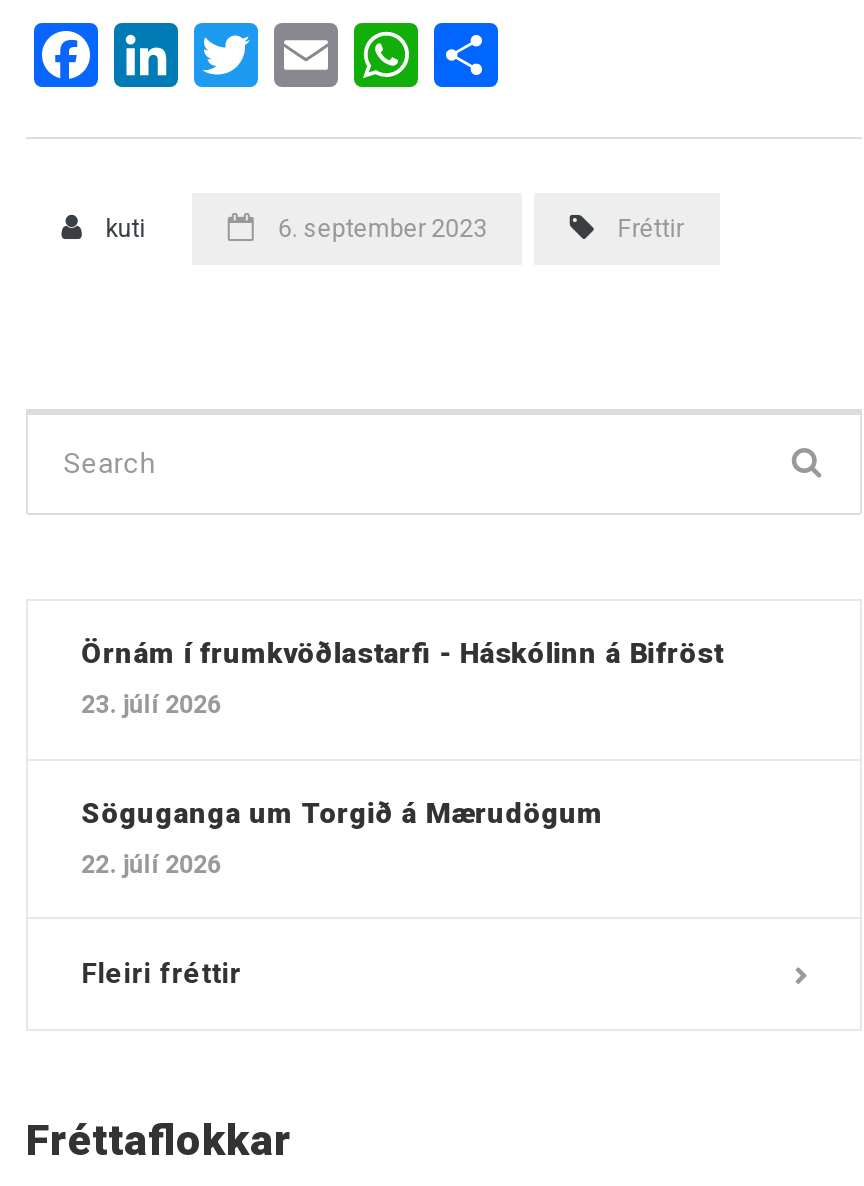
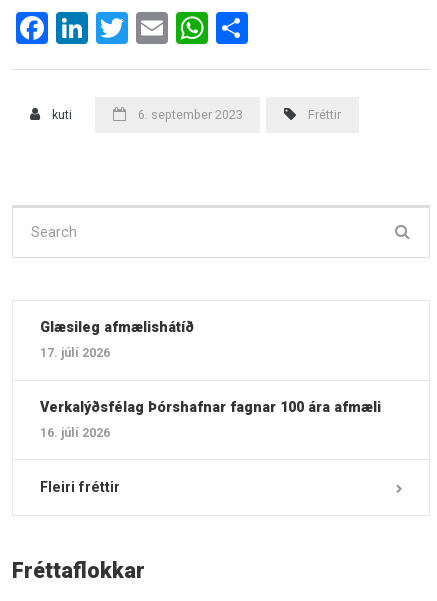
[81,638,723,670] Örnám í frumkvöðlastarfi - Háskólinn á Bifröst -> [40,319,194,335] Glæsileg afmælishátíð
[81,690,221,720] 23. júlí 2026 -> [40,345,110,360] 17. júlí 2026
[81,797,611,829] Söguganga um Torgið á Mærudögum -> [40,399,381,415] Verkalýðsfélag Þórshafnar fagnar 100 ára afmæli
[81,849,221,879] 22. júlí 2026 -> [40,425,110,440] 16. júlí 2026

